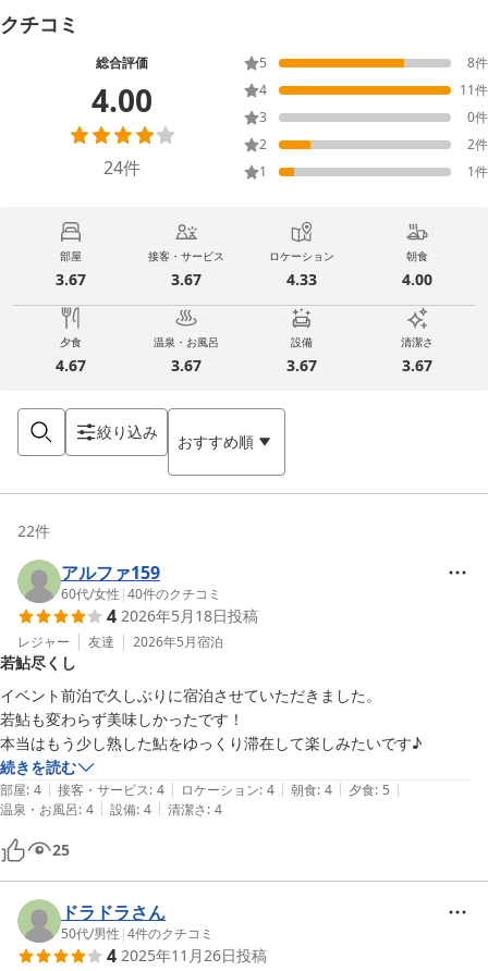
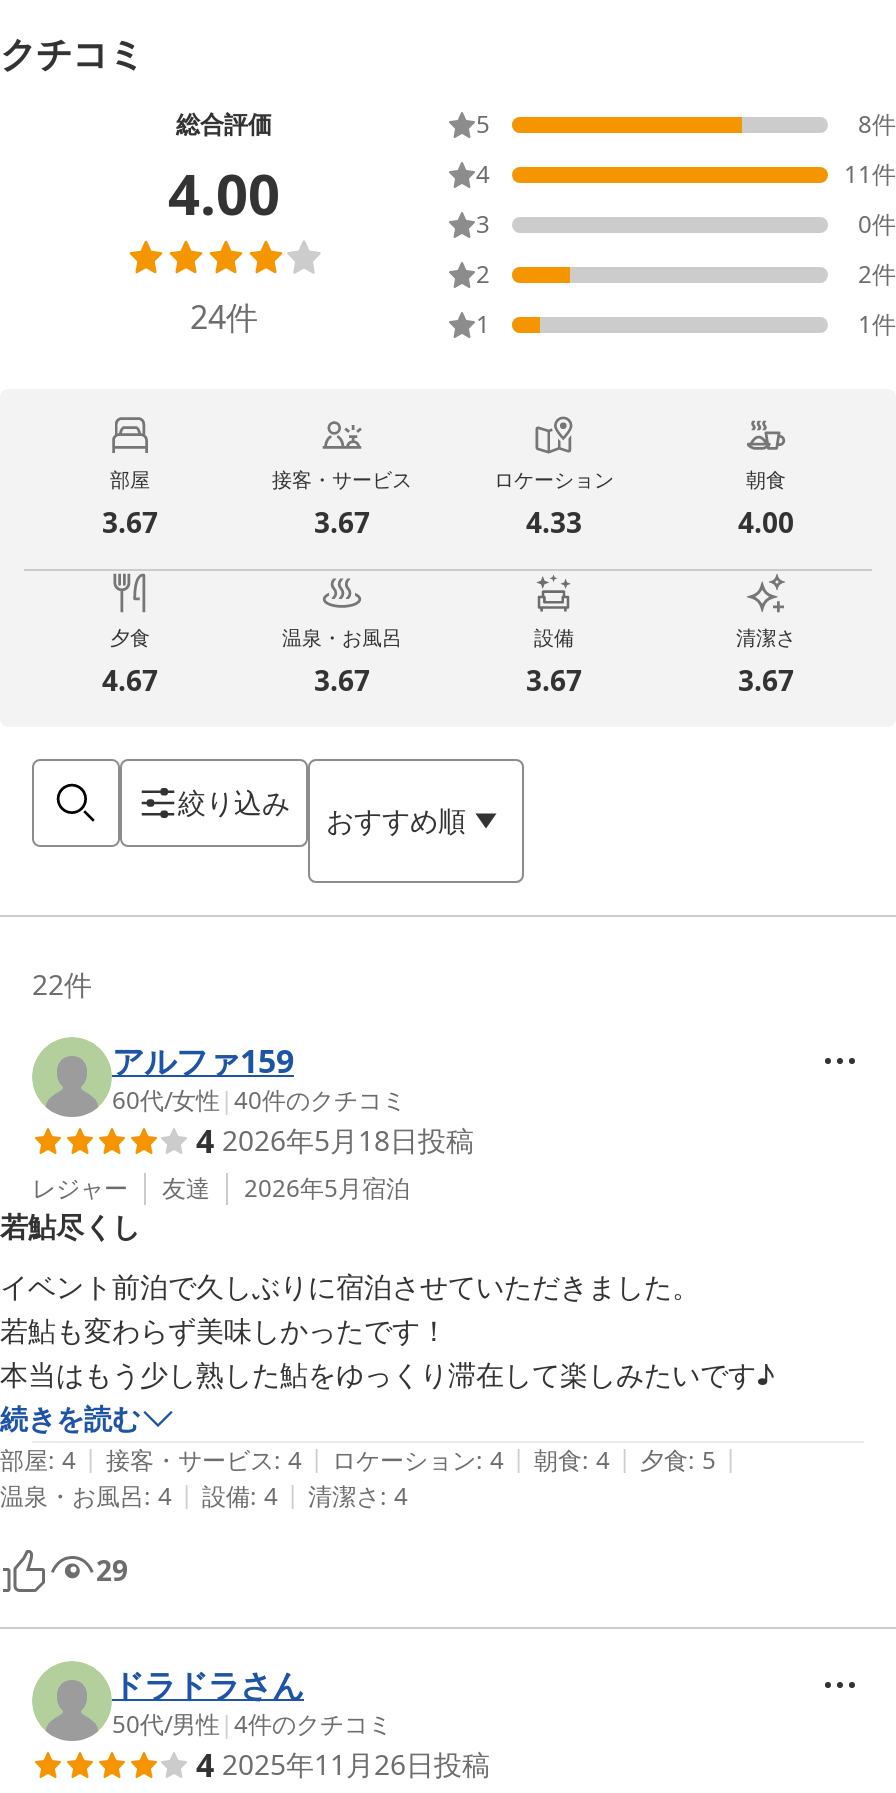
[52,839,70,860] 25 -> [96,1551,128,1589] 29

